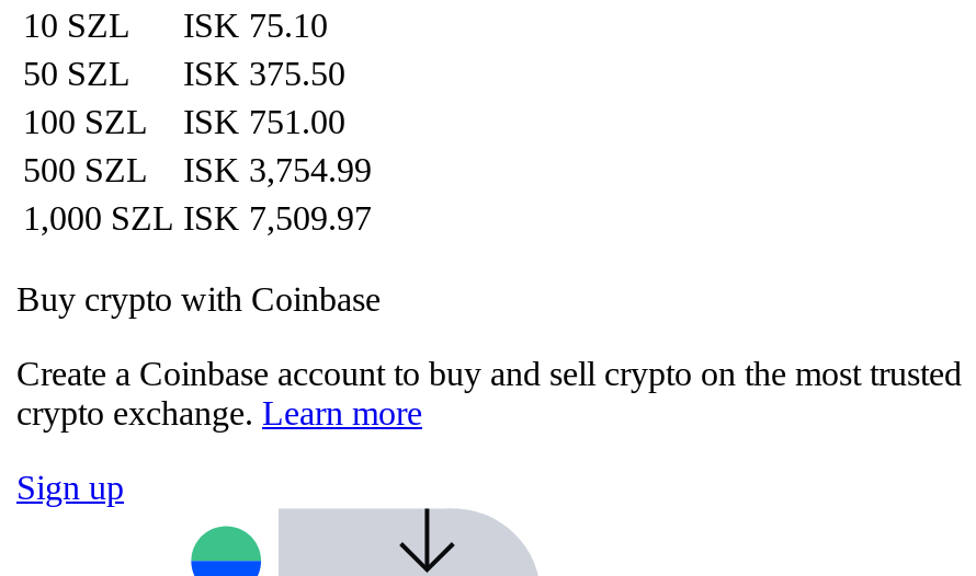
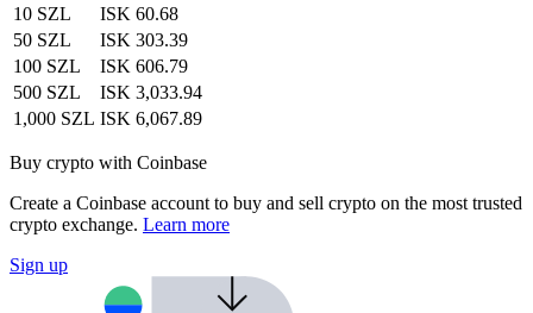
[23,7,328,44] 10 SZL ISK 75.10 -> [13,4,178,24] 10 SZL ISK 60.68
[23,55,345,92] 50 SZL ISK 375.50 -> [13,30,188,50] 50 SZL ISK 303.39
[23,103,345,141] 100 SZL ISK 751.00 -> [13,56,188,76] 100 SZL ISK 606.79
[23,152,372,189] 500 SZL ISK 3,754.99 -> [13,82,202,103] 500 SZL ISK 3,033.94
[23,200,372,237] 1,000 SZL ISK 7,509.97 -> [13,109,202,129] 1,000 SZL ISK 6,067.89

